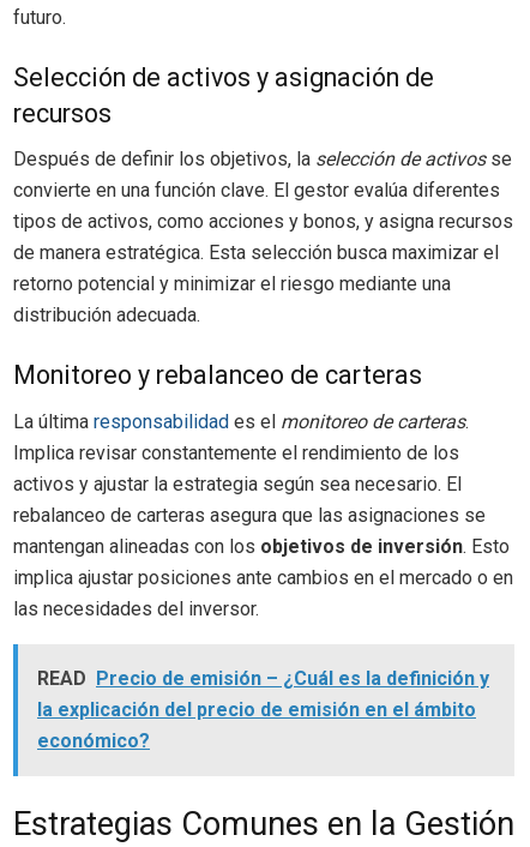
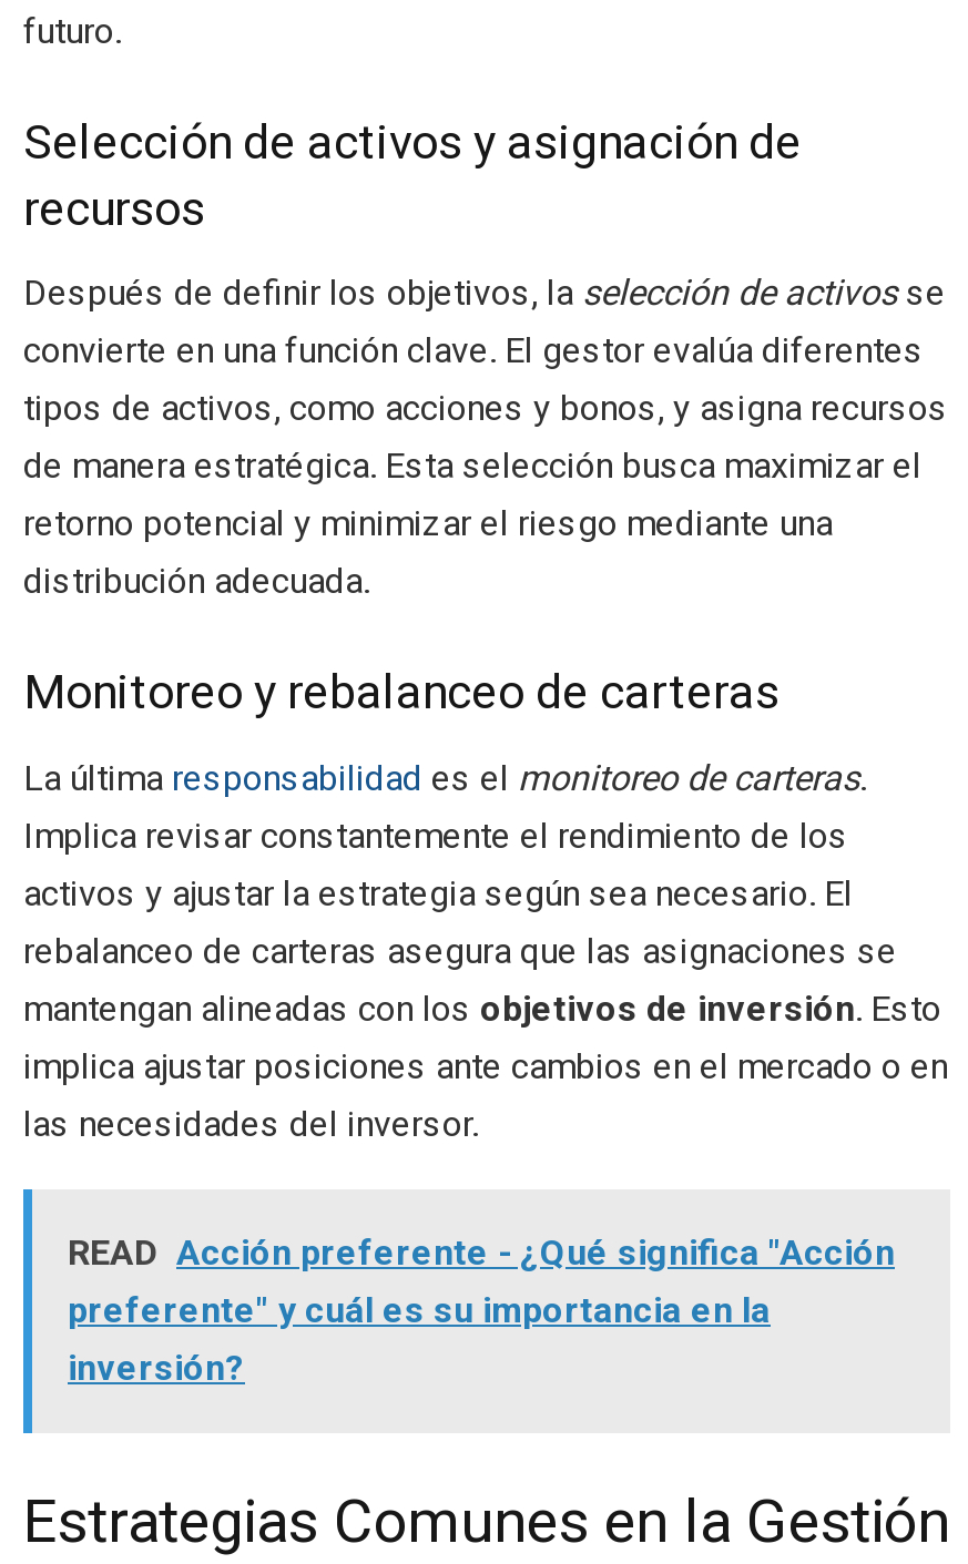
[37,667,489,752] READ Precio de emisión – ¿Cuál es la definición y | la explicación del precio de emisión en el ámbito | económico? -> [68,1231,895,1388] READ Acción preferente - ¿Qué significa "Acción | preferente" y cuál es su importancia en la | inversión?

